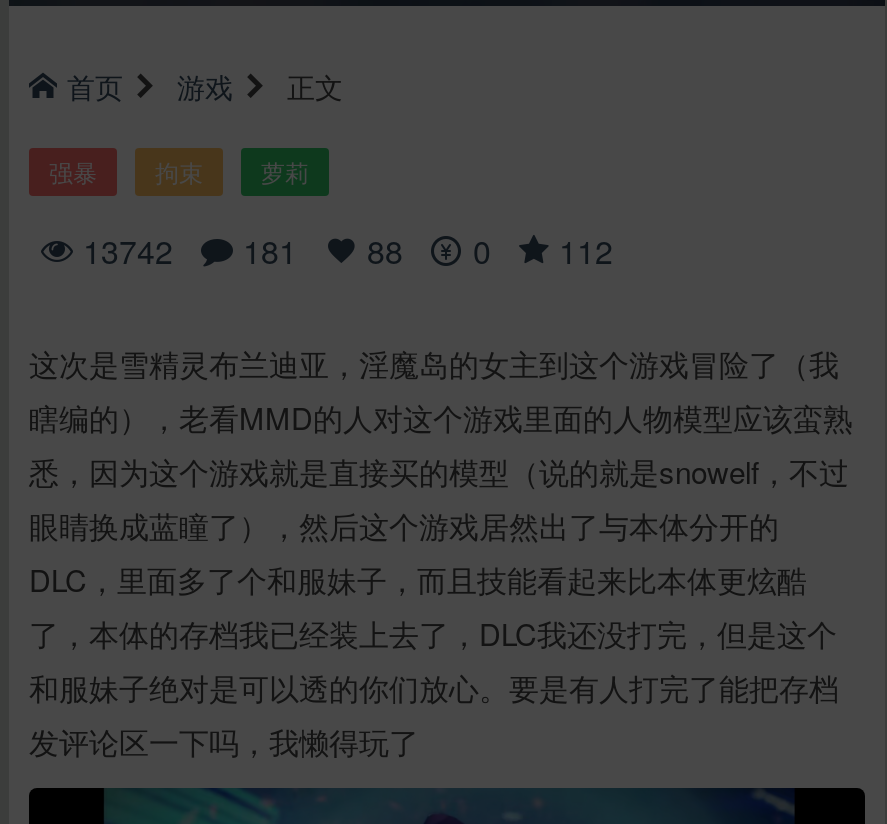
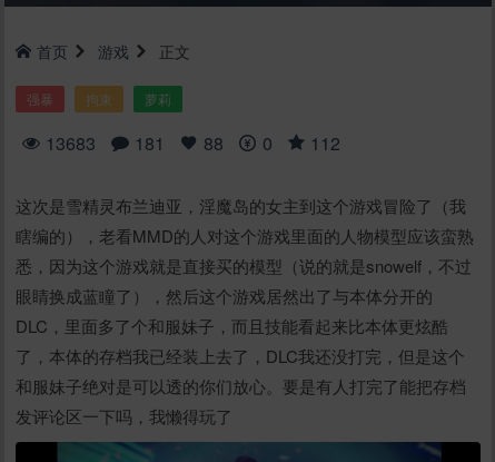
[83,228,613,274] 13742 181 88 0 112 -> [46,130,340,156] 13683 181 88 0 112

